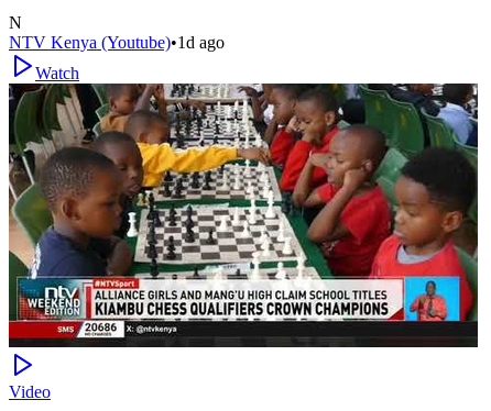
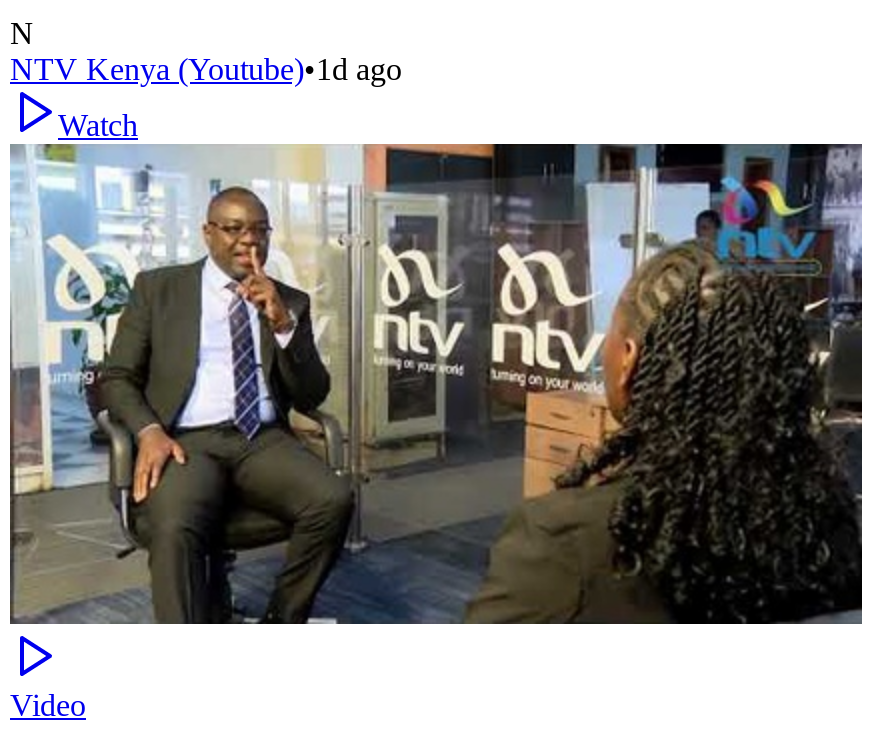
[8,82,479,347] [image] -> [10,142,864,624] [image]

